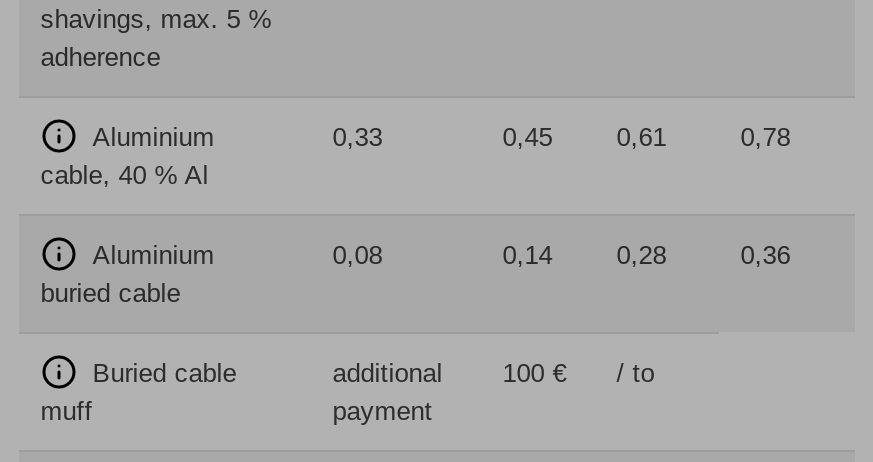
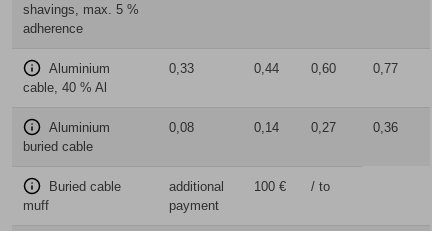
[503,121,553,151] 0,45 -> [254,61,279,76] 0,44
[617,121,667,151] 0,61 -> [311,61,336,76] 0,60
[741,121,791,151] 0,78 -> [373,61,398,76] 0,77
[617,239,667,269] 0,28 -> [311,120,336,135] 0,27

